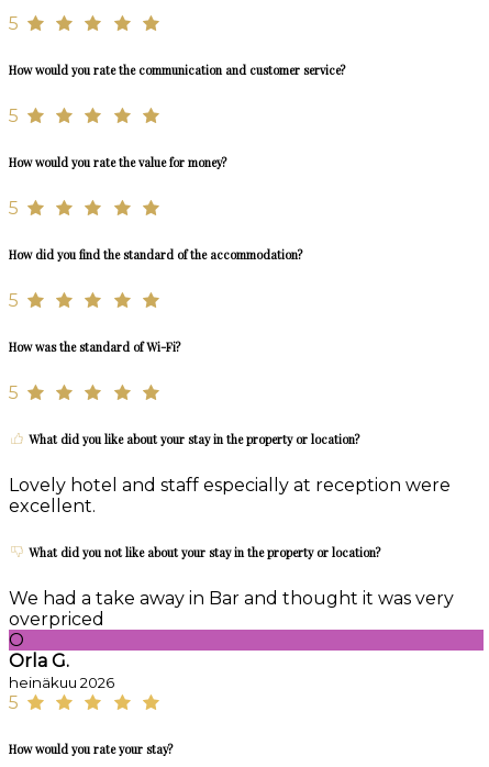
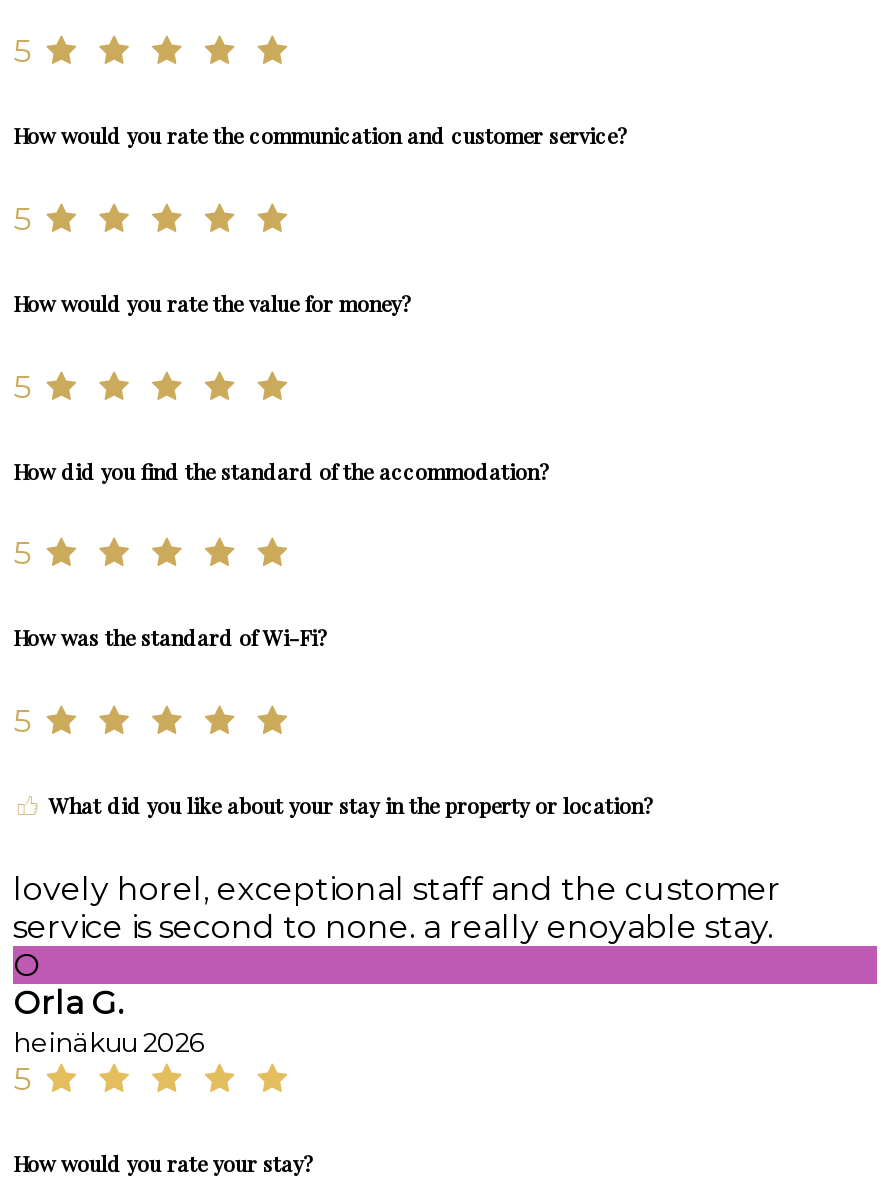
[9,474,454,629] Lovely hotel and staff especially at reception were | excellent. | What did you not like about your stay in the property or location? | We had a take away in Bar and thought it was very | overpriced -> [13,871,781,947] lovely horel, exceptional staff and the customer | service is second to none. a really enoyable stay.

